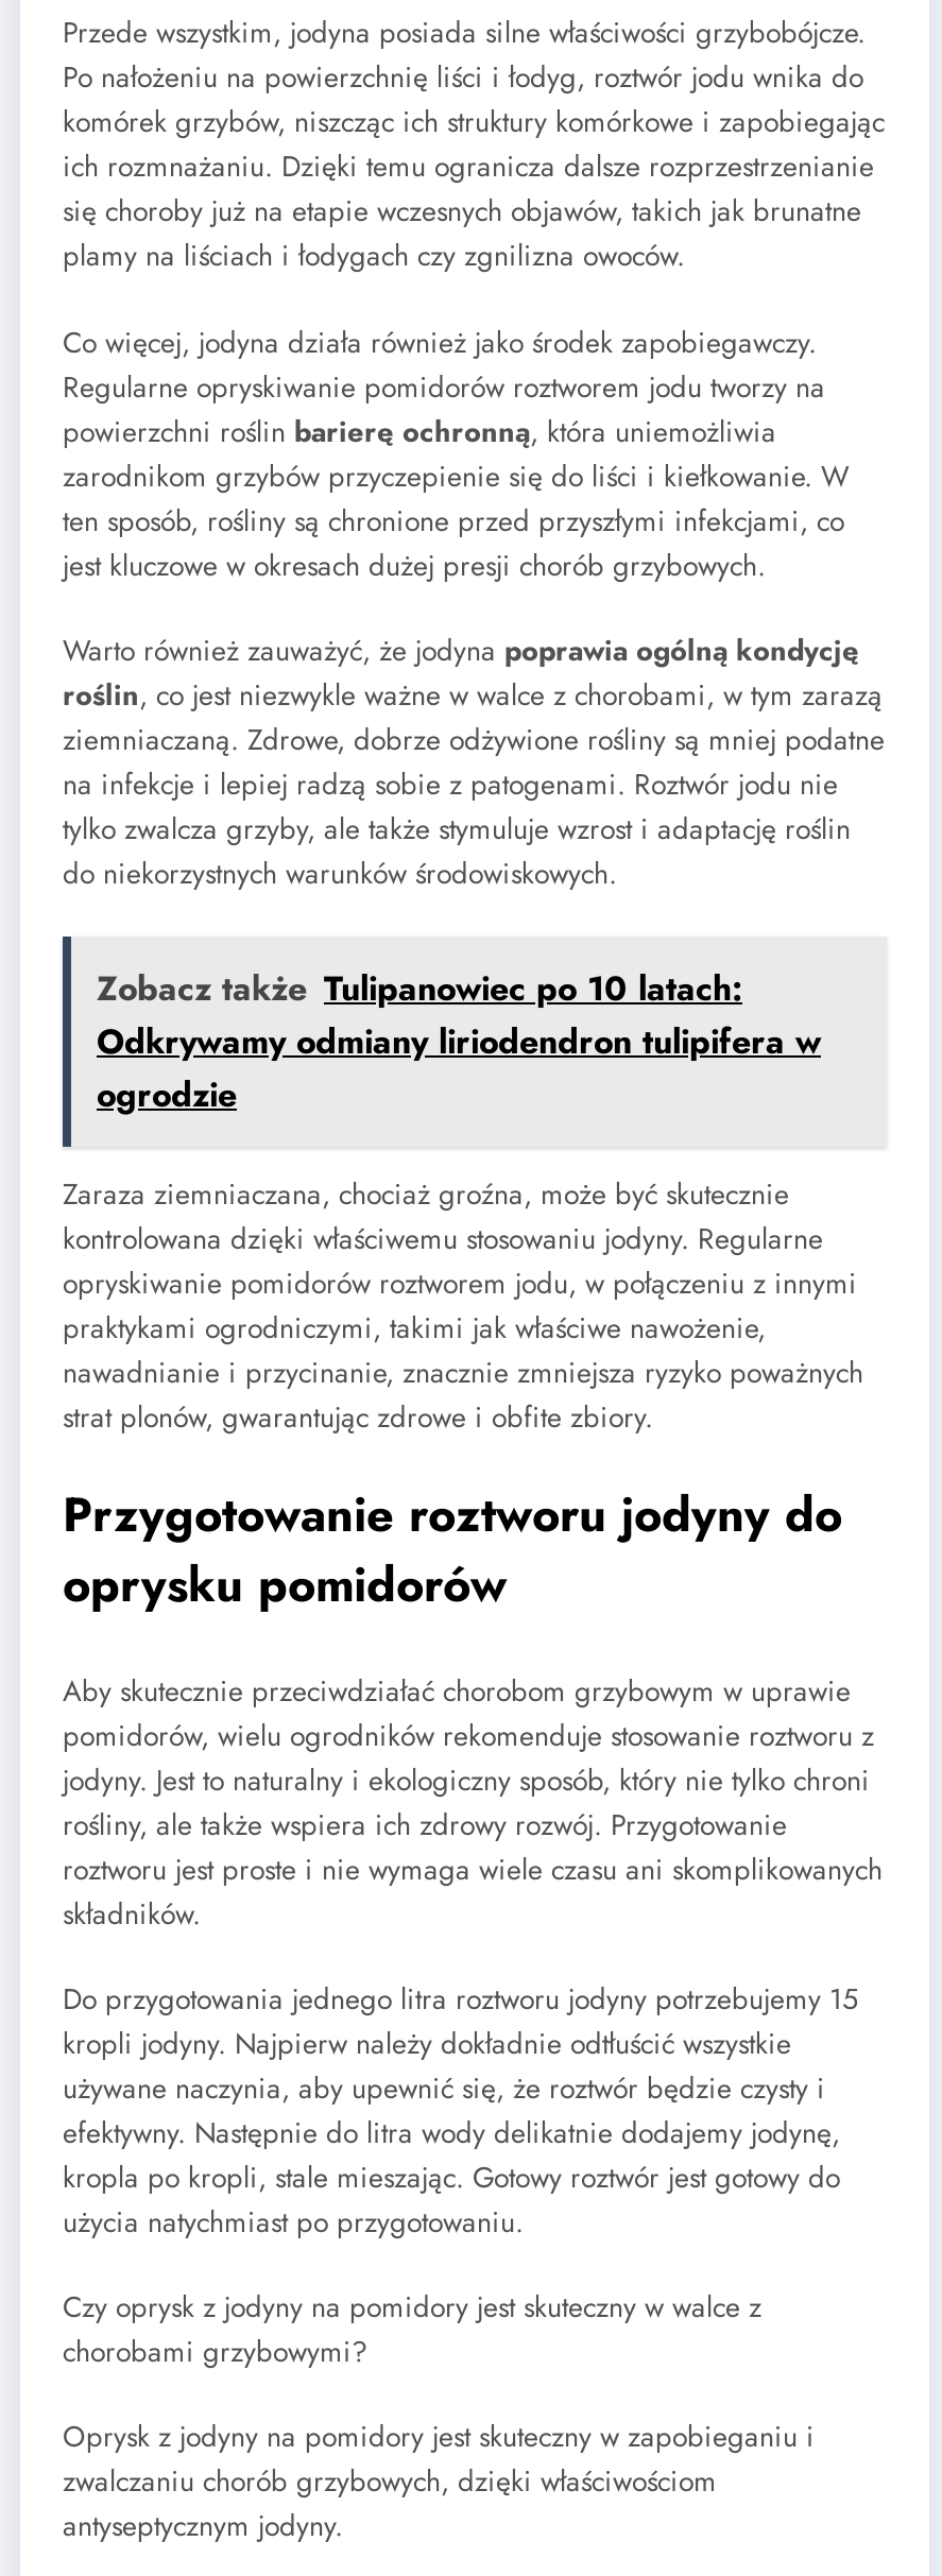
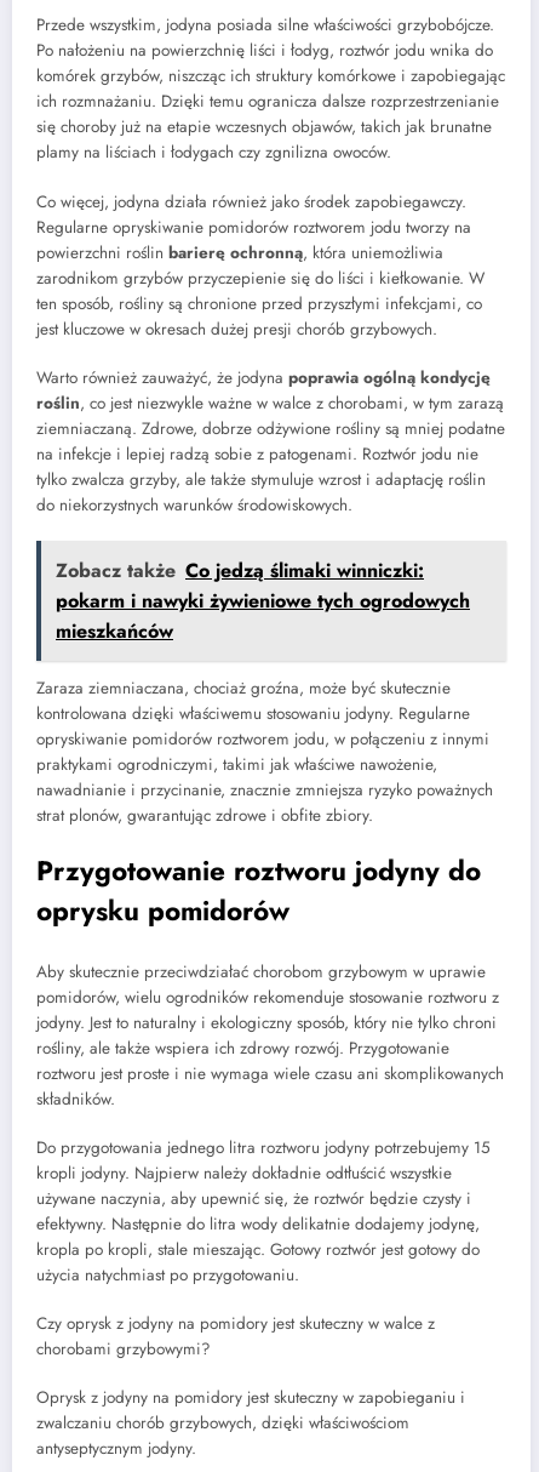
[97,964,821,1119] Zobacz także Tulipanowiec po 10 latach: | Odkrywamy odmiany liriodendron tulipifera w | ogrodzie -> [56,557,470,645] Zobacz także Co jedzą ślimaki winniczki: | pokarm i nawyki żywieniowe tych ogrodowych | mieszkańców

